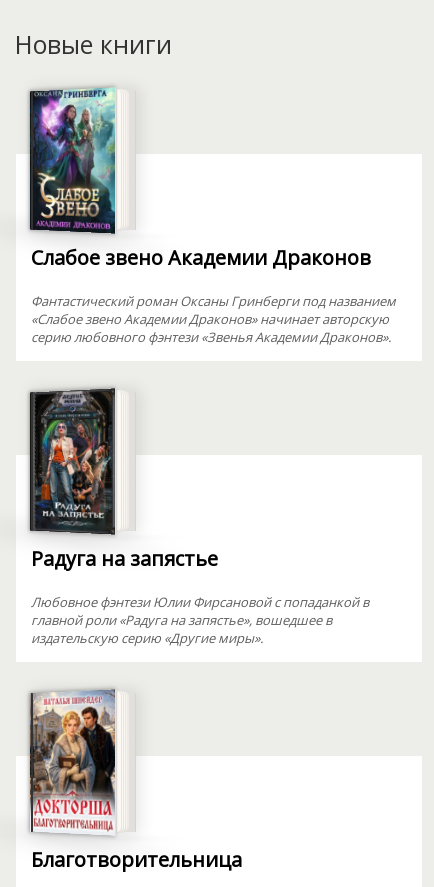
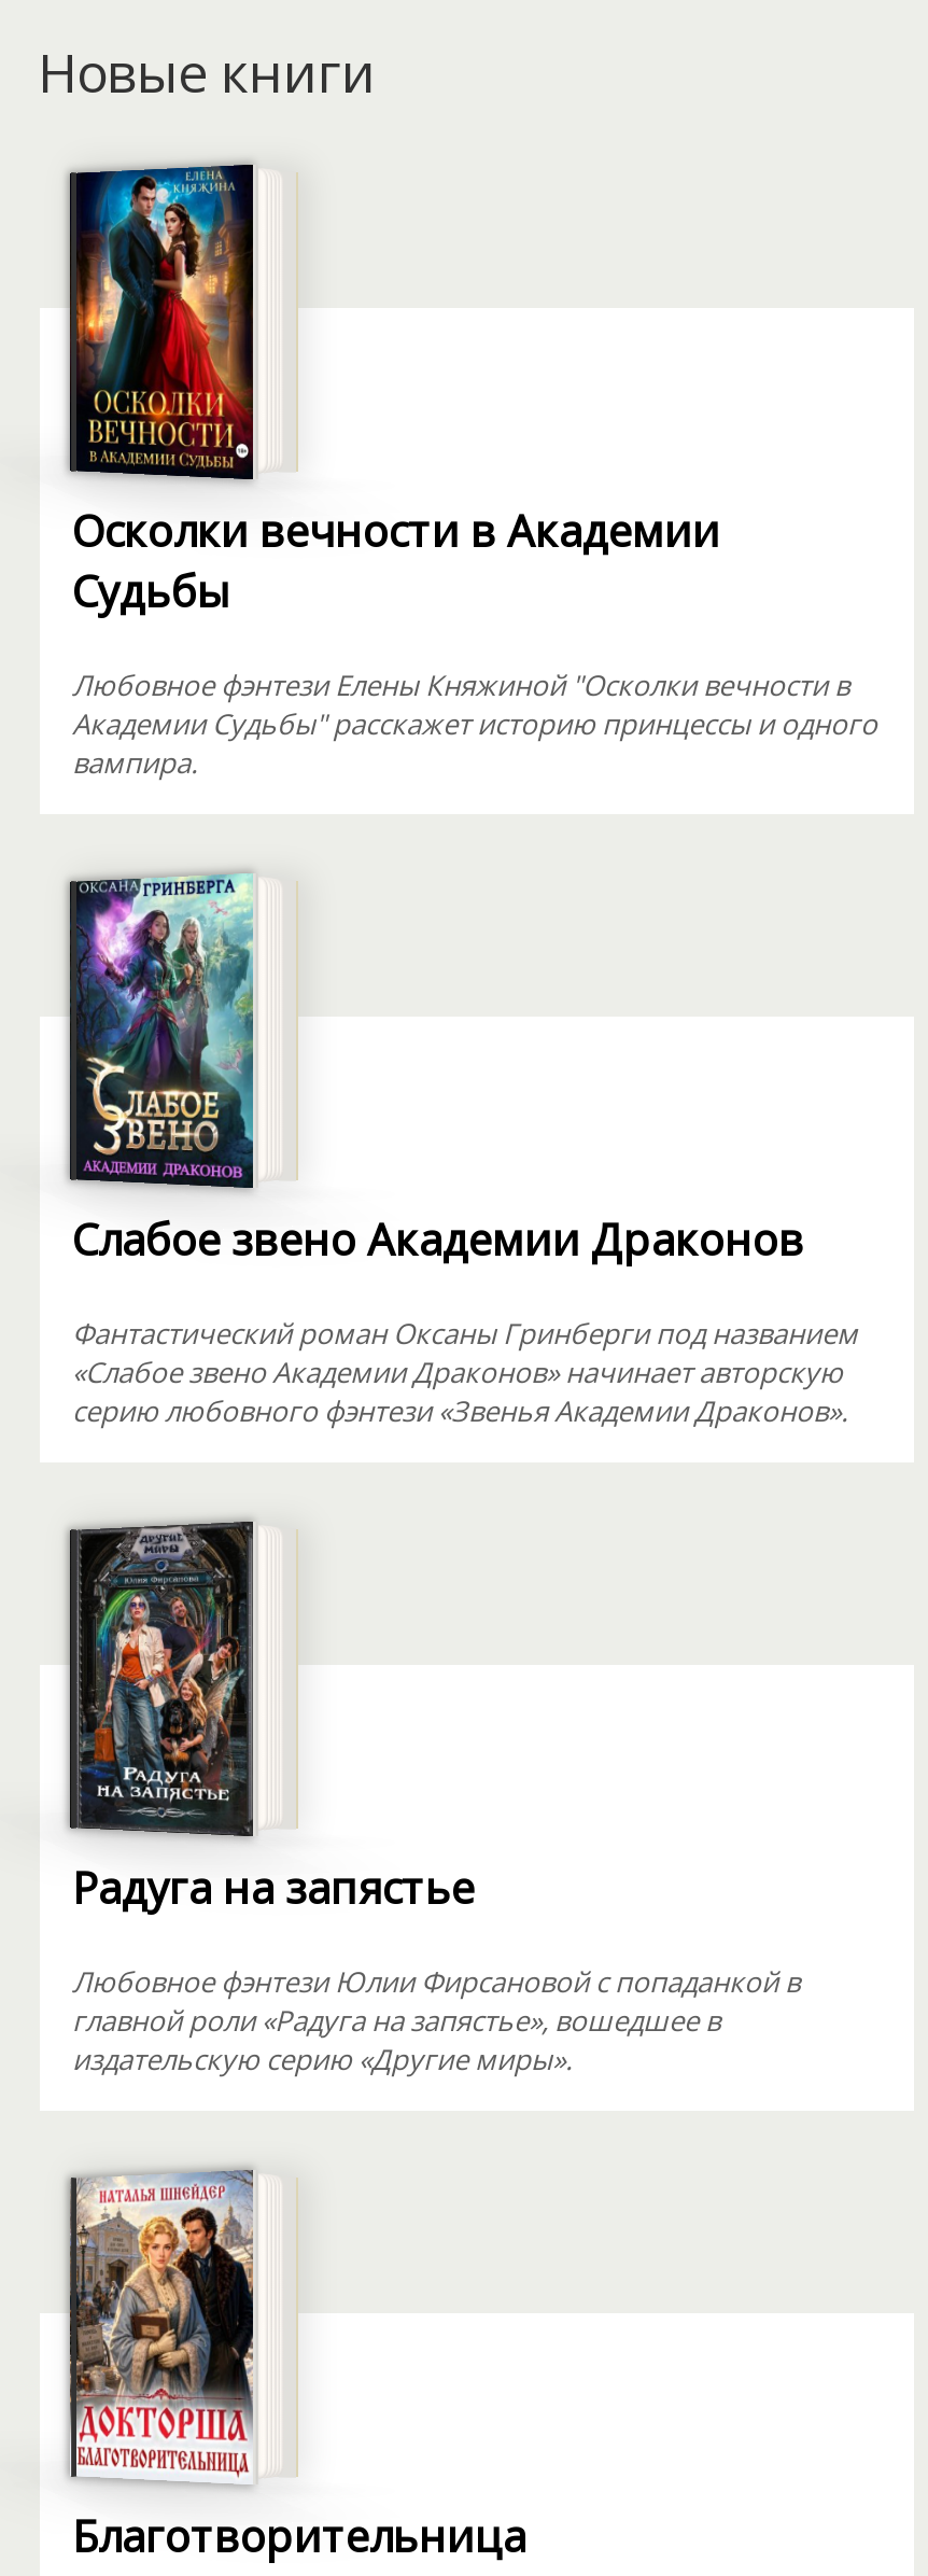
none -> [72,162,877,782] [image] | Осколки вечности в Академии | Судьбы | Любовное фэнтези Елены Княжиной "Осколки вечности в | Академии Судьбы" расскажет историю принцессы и одного | вампира.

